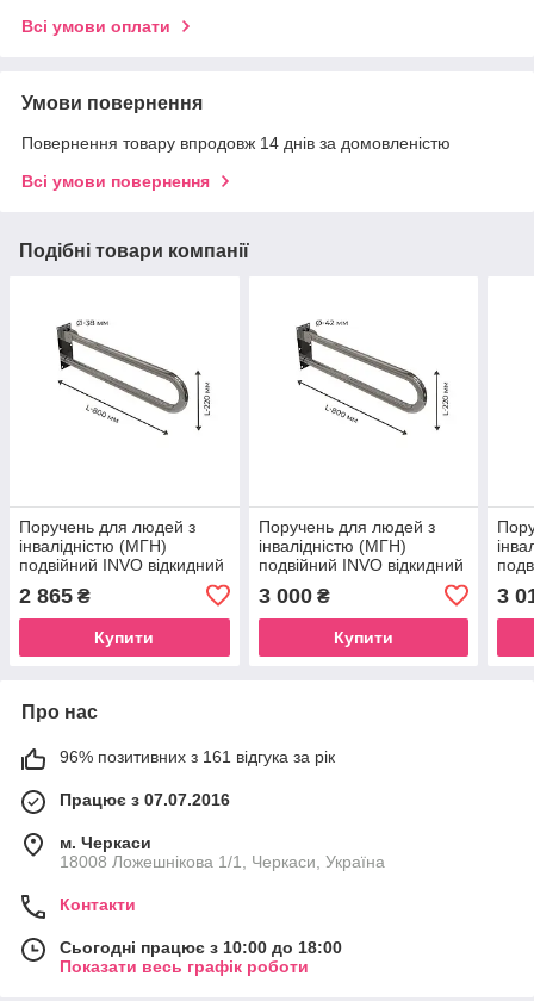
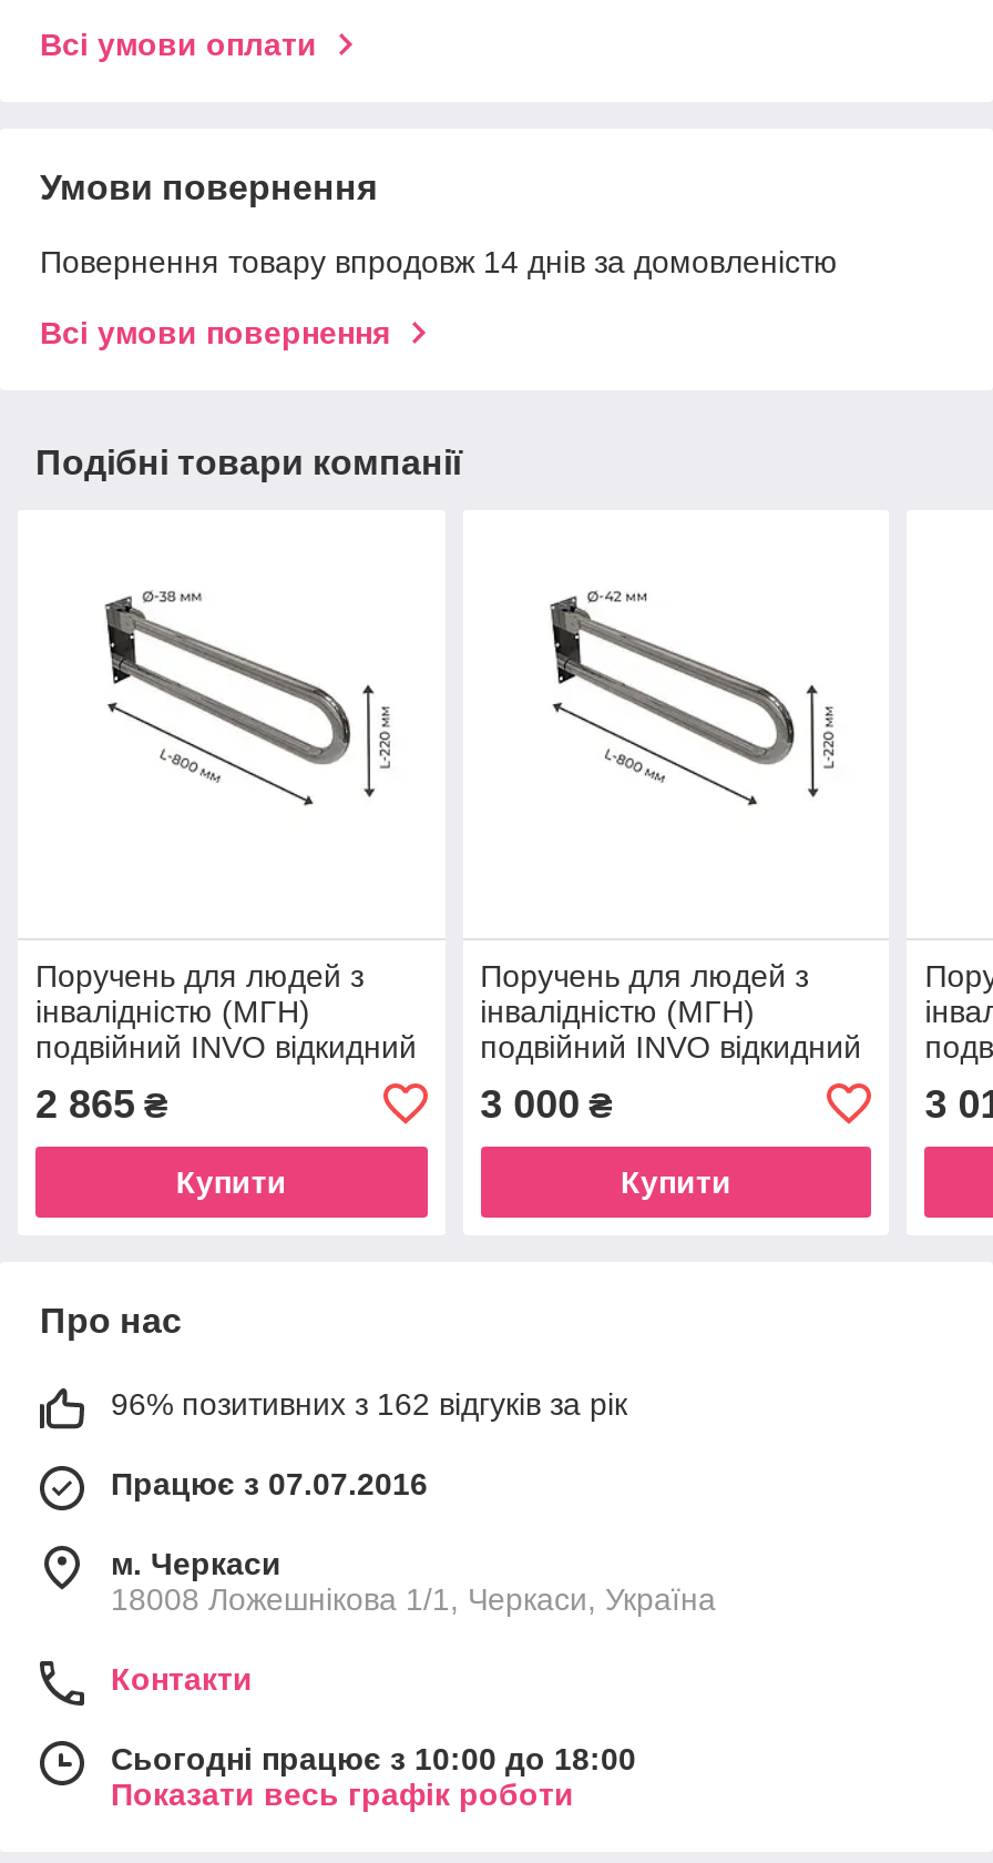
[60,747,335,766] 96% позитивних з 161 відгука за рік -> [111,1386,627,1421] 96% позитивних з 162 відгуків за рік

